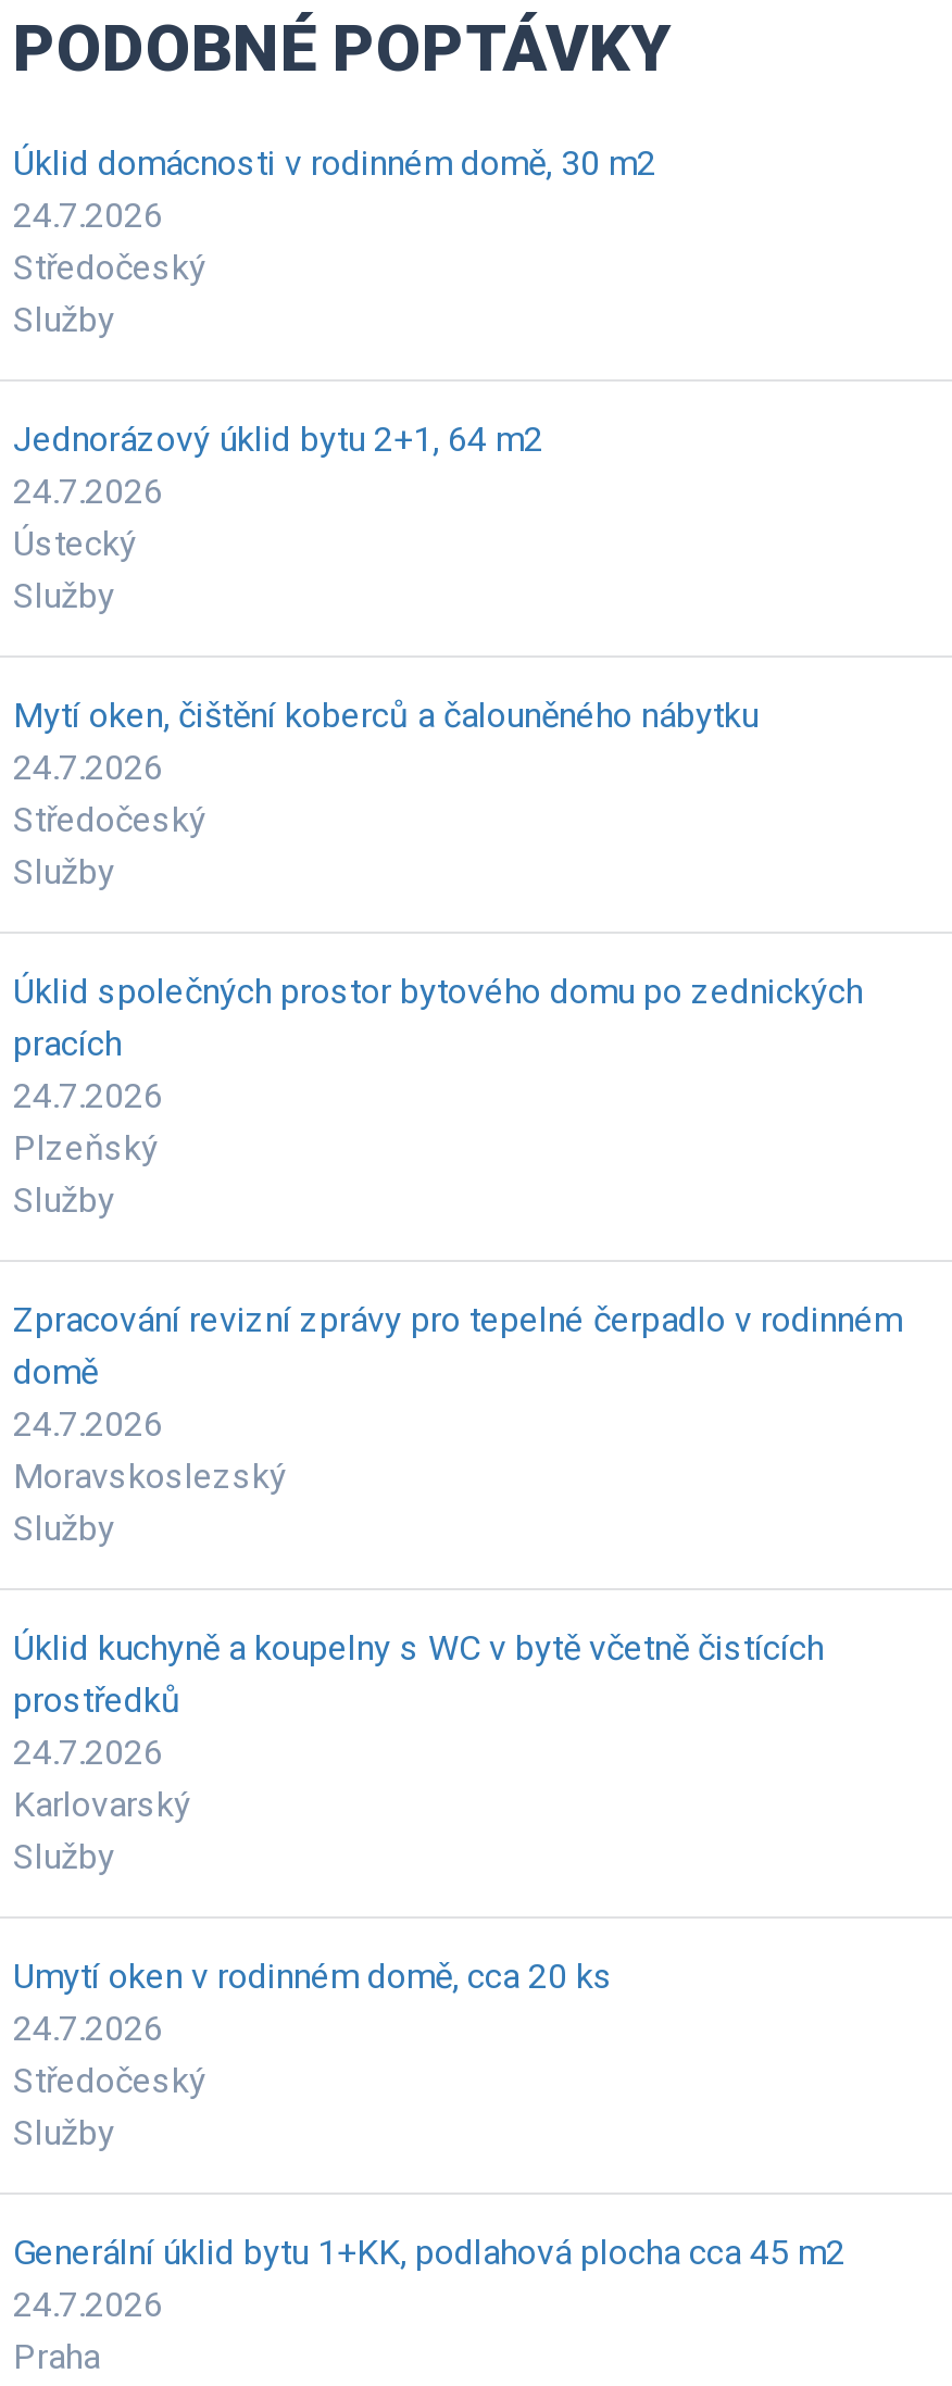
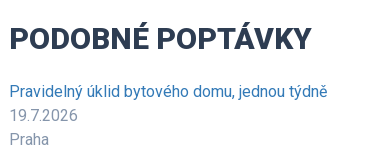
[13,142,902,2325] Úklid domácnosti v rodinném domě, 30 m2 | 24.7.2026 | Středočeský | Služby | Jednorázový úklid bytu 2+1, 64 m2 | 24.7.2026 | Ústecký | Služby | Mytí oken, čištění koberců a čalouněného nábytku | 24.7.2026 | Středočeský | Služby | Úklid společných prostor bytového domu po zednických | pracích | 24.7.2026 | Plzeňský | Služby | Zpracování revizní zprávy pro tepelné čerpadlo v rodinném | domě | 24.7.2026 | Moravskoslezský | Služby | Úklid kuchyně a koupelny s WC v bytě včetně čistících | prostředků | 24.7.2026 | Karlovarský | Služby | Umytí oken v rodinném domě, cca 20 ks | 24.7.2026 | Středočeský | Služby | Generální úklid bytu 1+KK, podlahová plocha cca 45 m2 | 24.7.2026 -> [9,82,327,125] Pravidelný úklid bytového domu, jednou týdně | 19.7.2026

